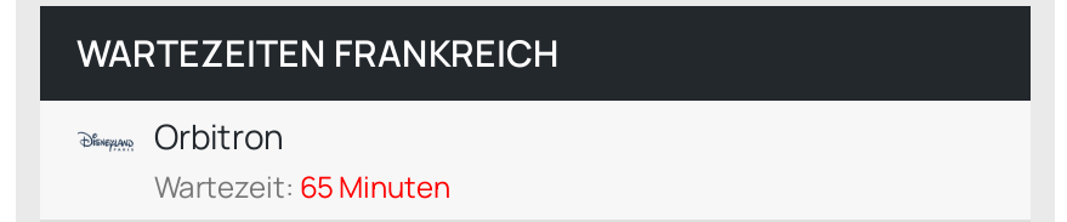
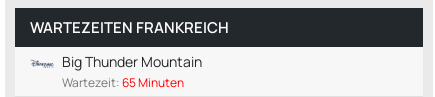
[154,113,283,159] Orbitron -> [62,52,202,71] Big Thunder Mountain

